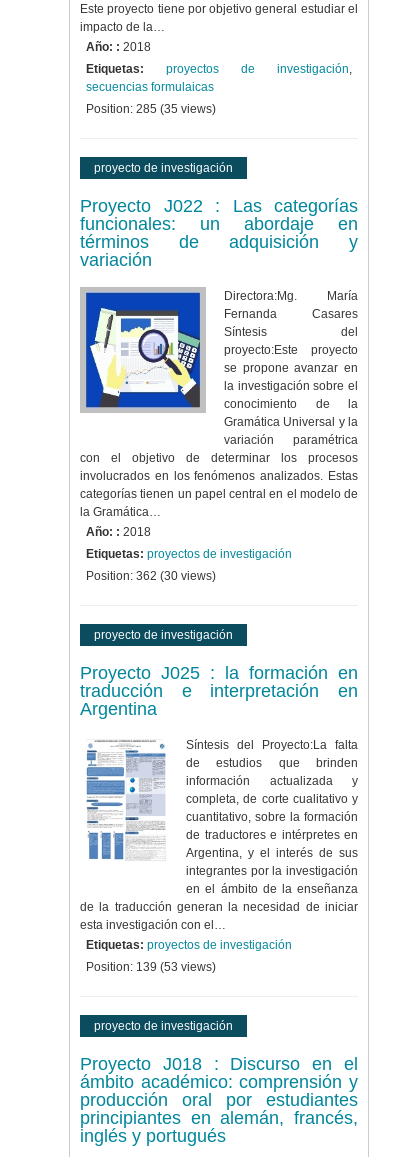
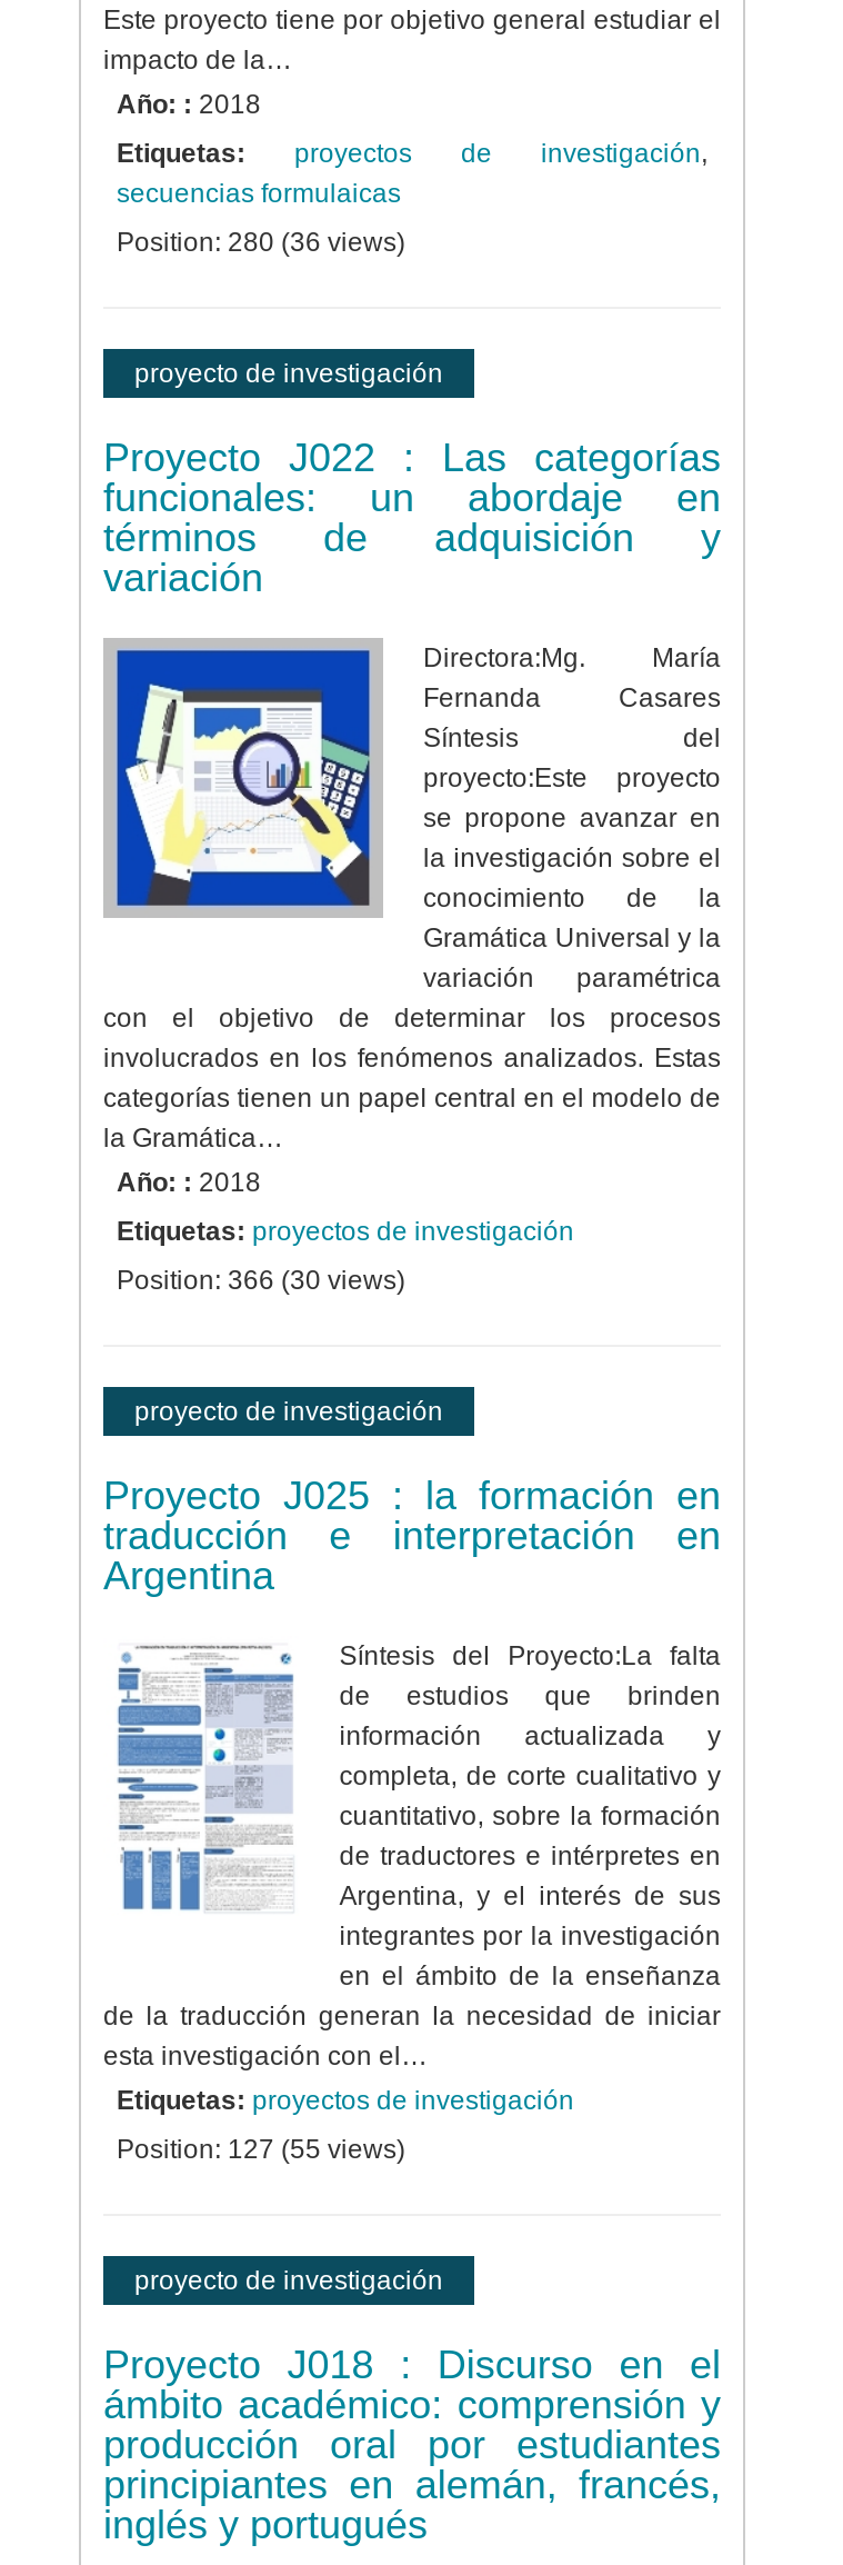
[86,102,216,116] Position: 285 (35 views) -> [117,227,405,258] Position: 280 (36 views)
[86,569,216,583] Position: 362 (30 views) -> [117,1265,405,1296] Position: 366 (30 views)
[86,960,216,974] Position: 139 (53 views) -> [117,2134,405,2165] Position: 127 (55 views)

